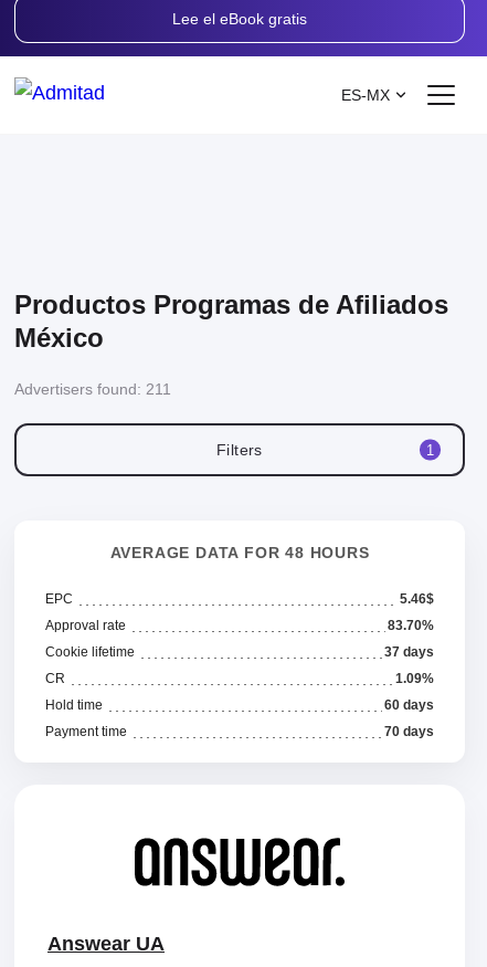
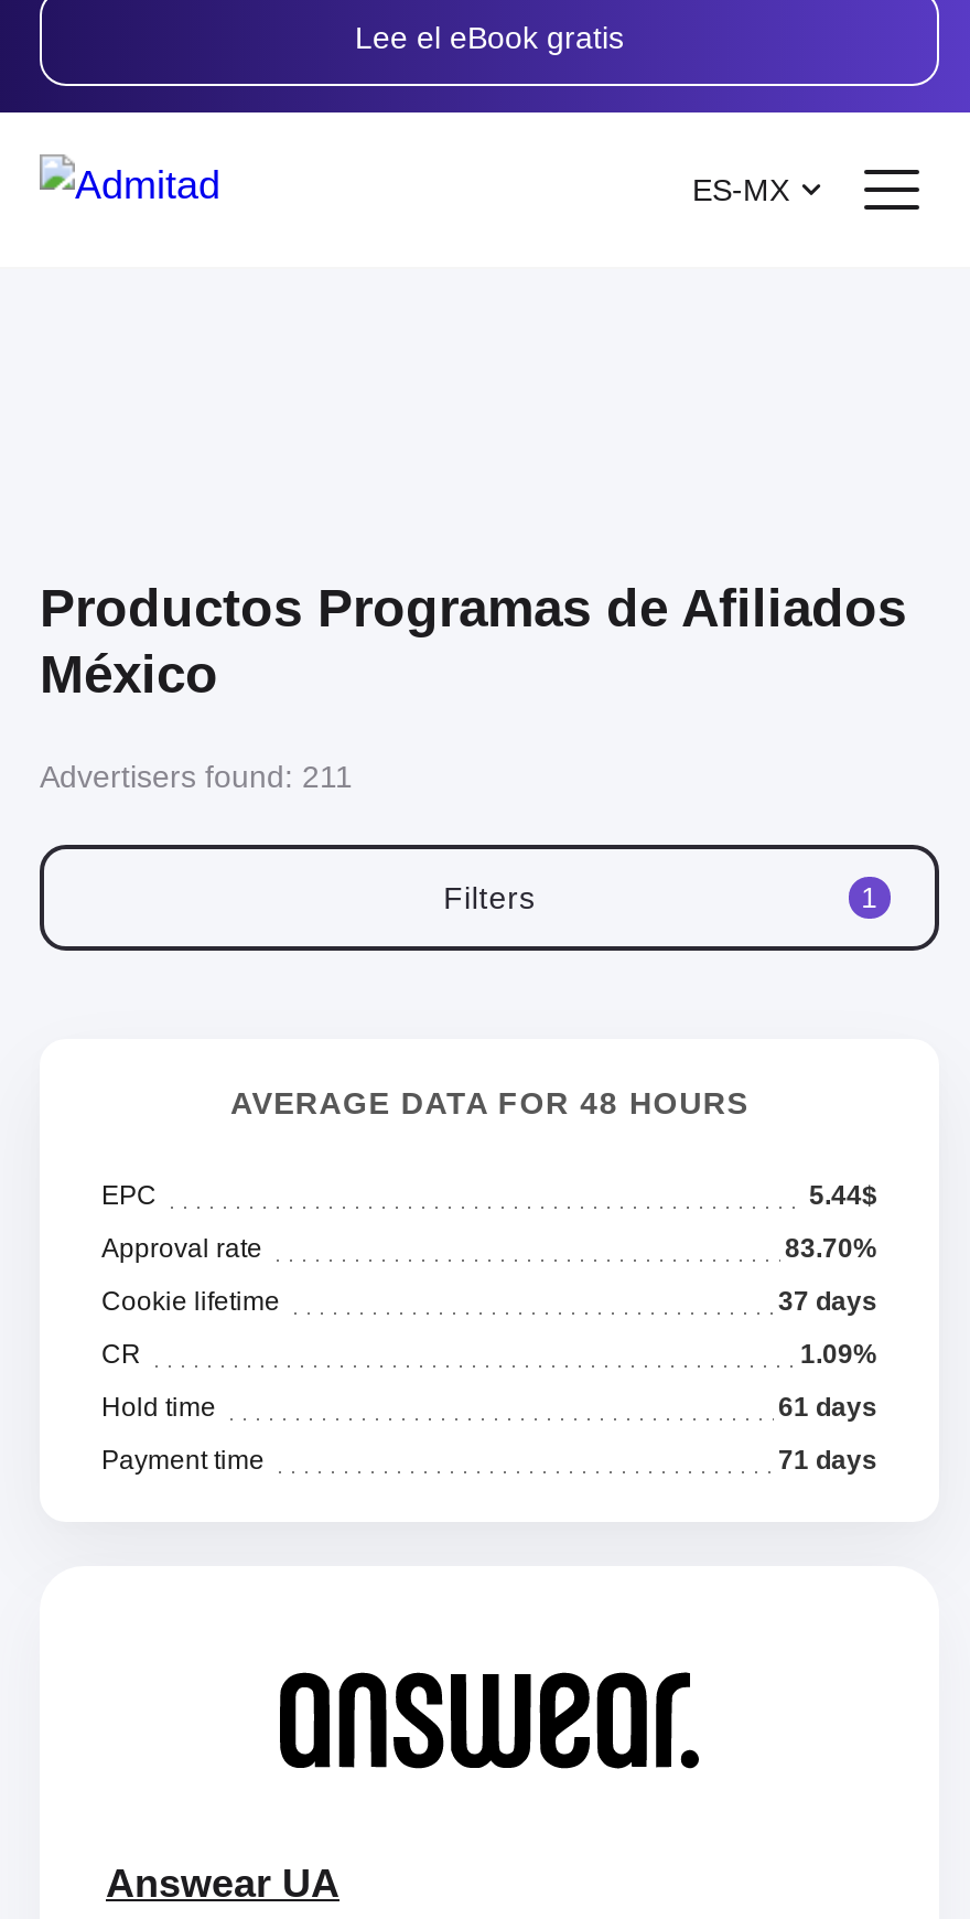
[400,591,434,607] 5.46$ -> [809,1180,877,1211] 5.44$
[384,697,434,713] 60 days -> [778,1392,877,1423] 61 days
[384,724,434,739] 70 days -> [778,1445,877,1476] 71 days

